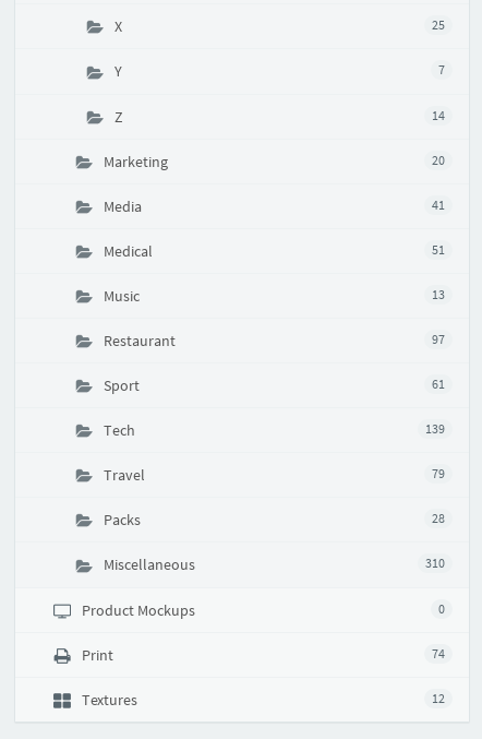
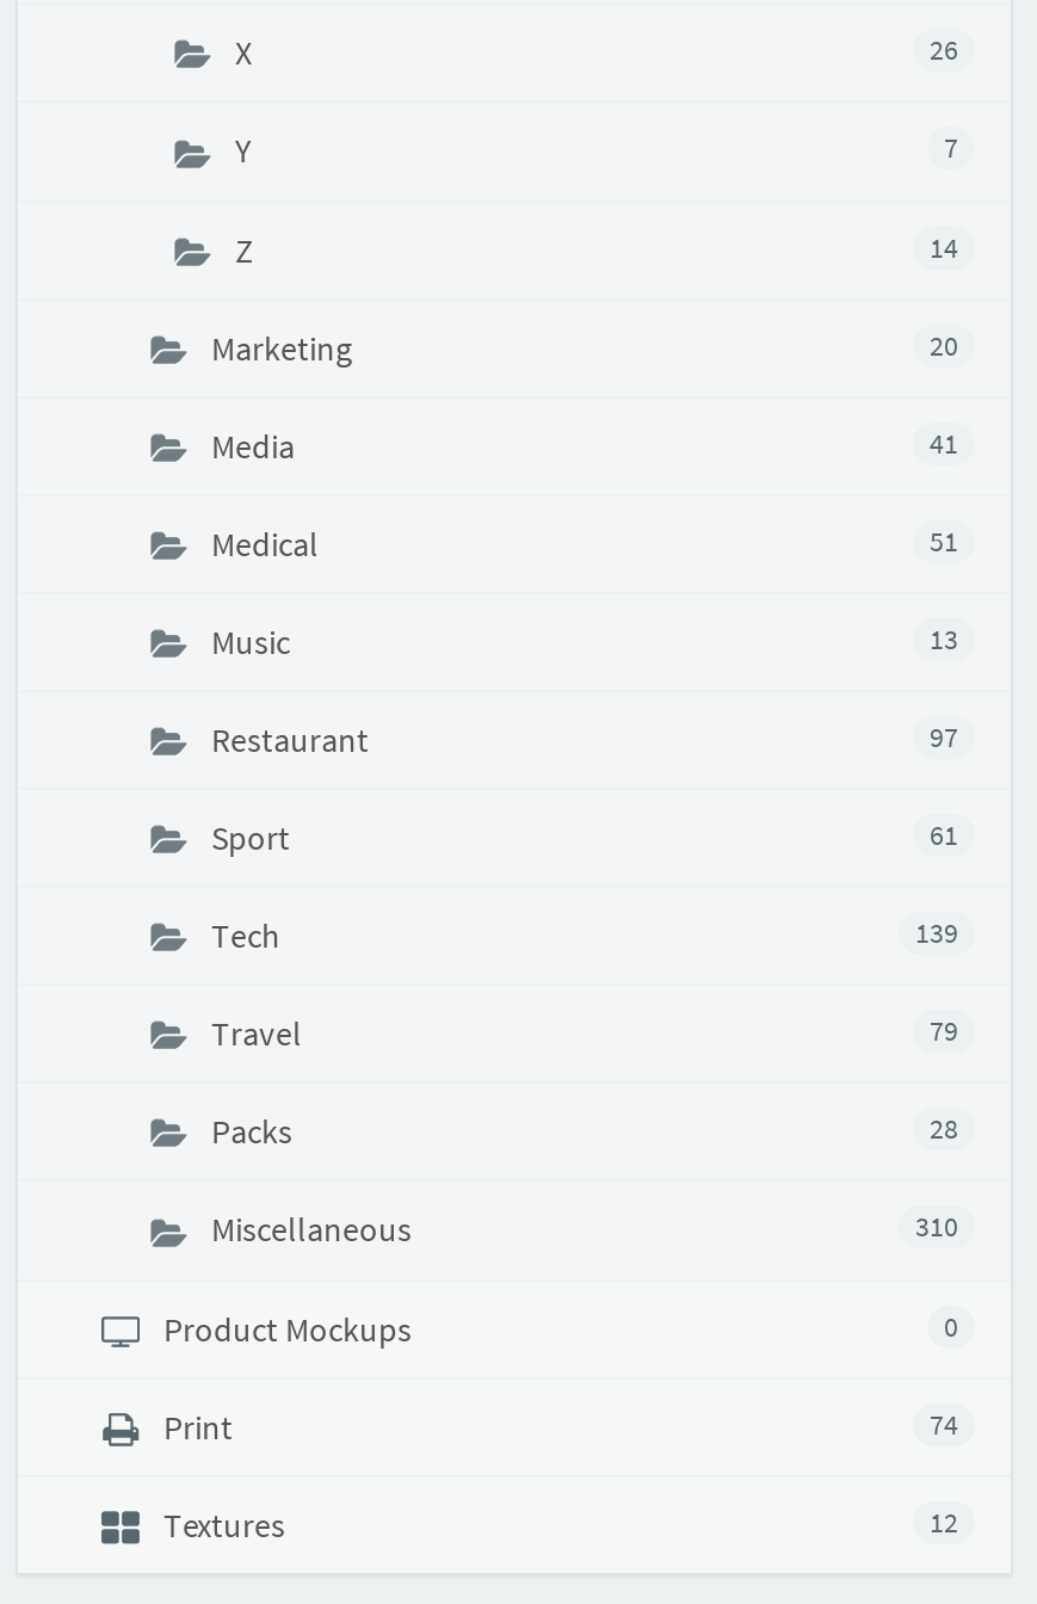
[432,17,445,33] 25 -> [930,32,958,68] 26

